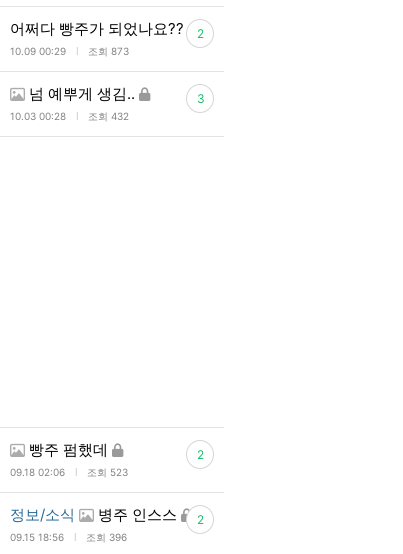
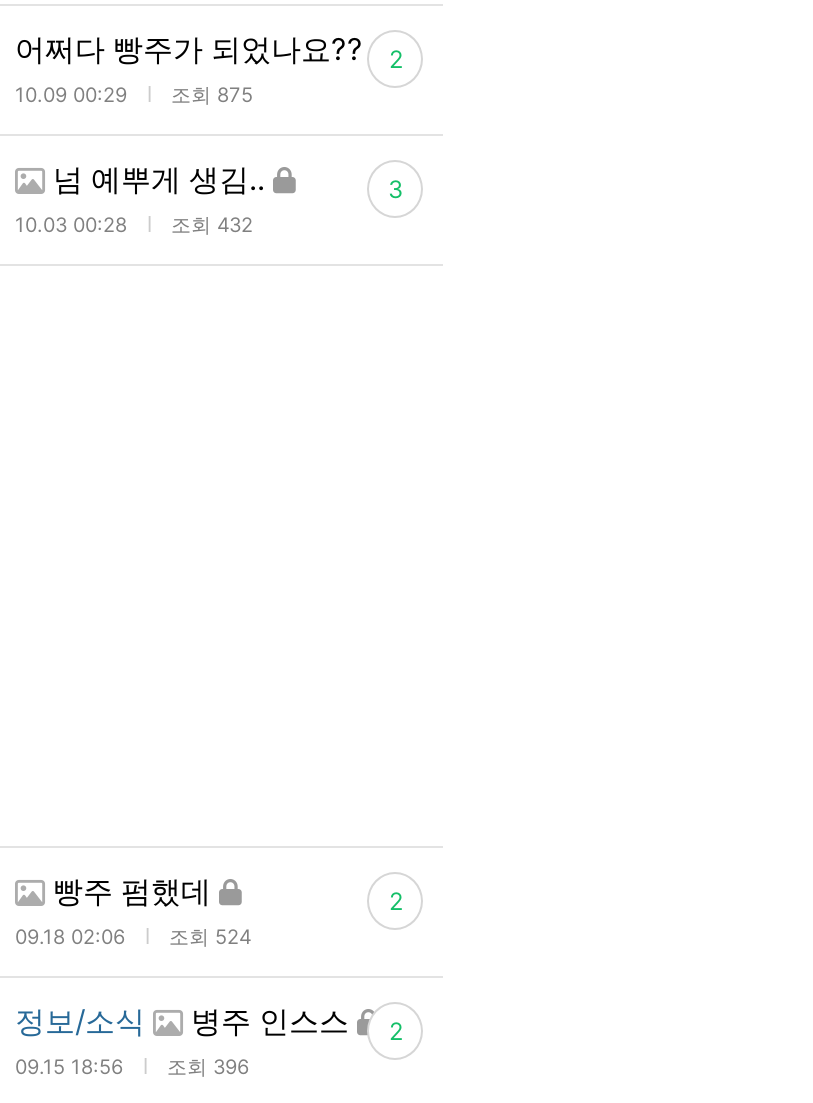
[10,45,129,57] 10.09 00:29 조회 873 -> [15,82,253,106] 10.09 00:29 조회 875
[10,466,128,478] 09.18 02:06 조회 523 -> [15,924,251,948] 09.18 02:06 조회 524

